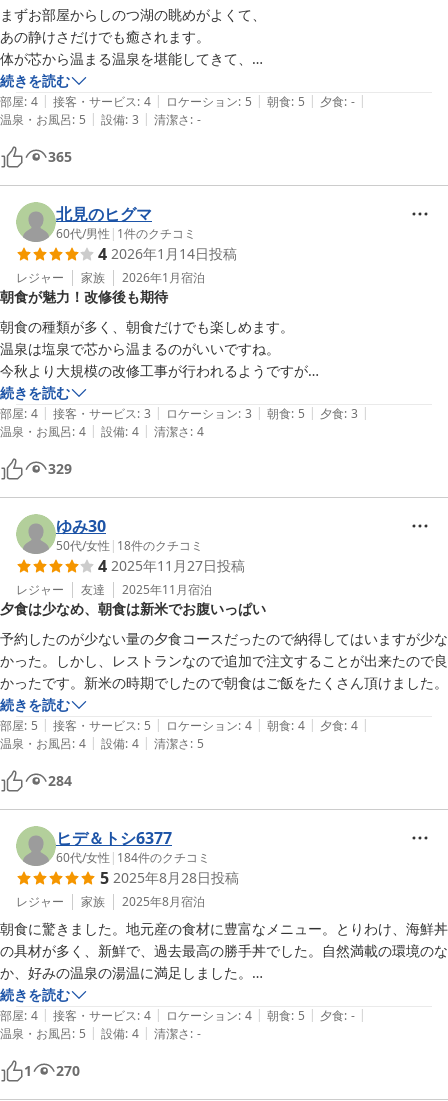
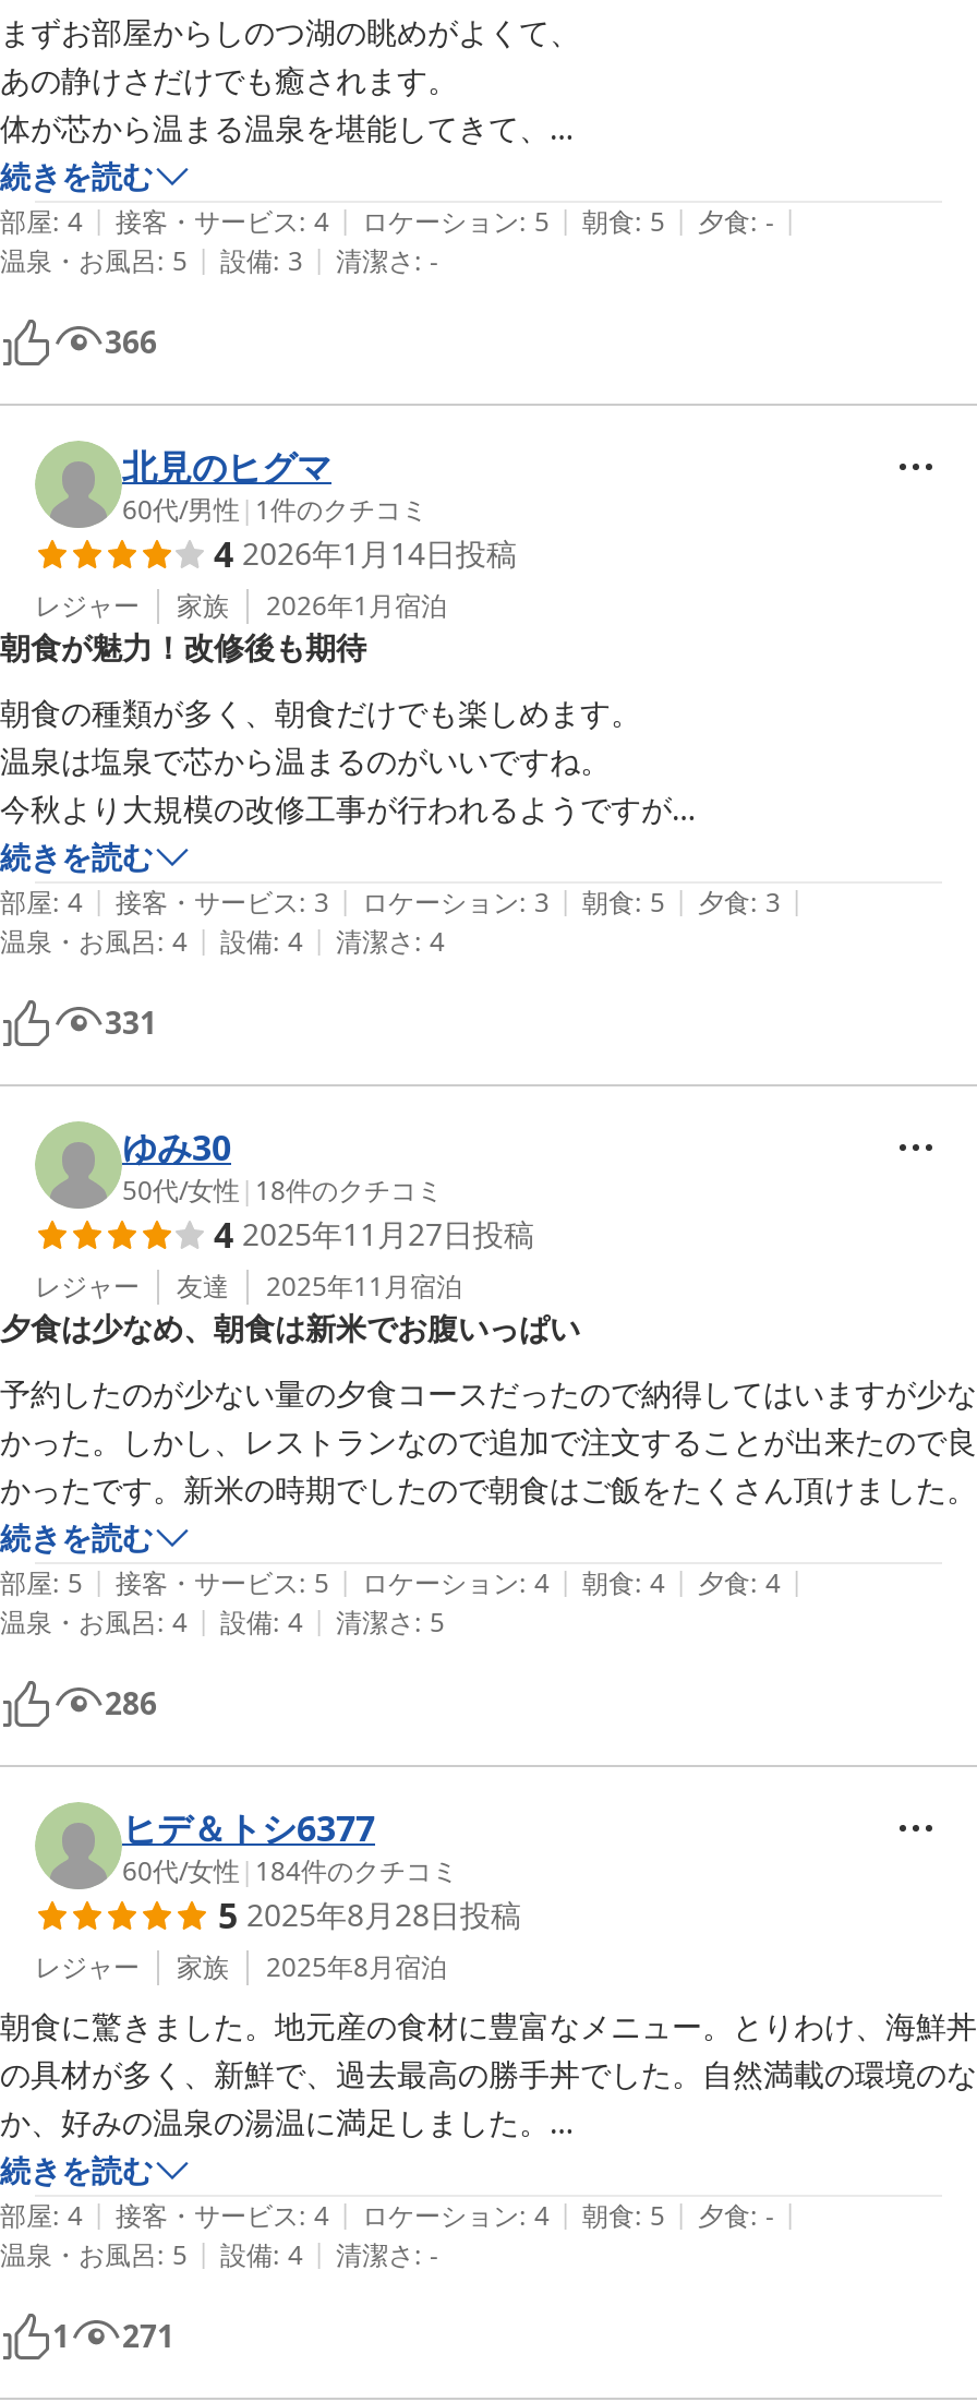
[48,147,72,166] 365 -> [105,321,157,362] 366
[48,459,72,478] 329 -> [105,1001,157,1043] 331
[48,771,72,790] 284 -> [105,1682,157,1724] 286
[24,1061,80,1080] 1 270 -> [52,2315,174,2356] 1 271

